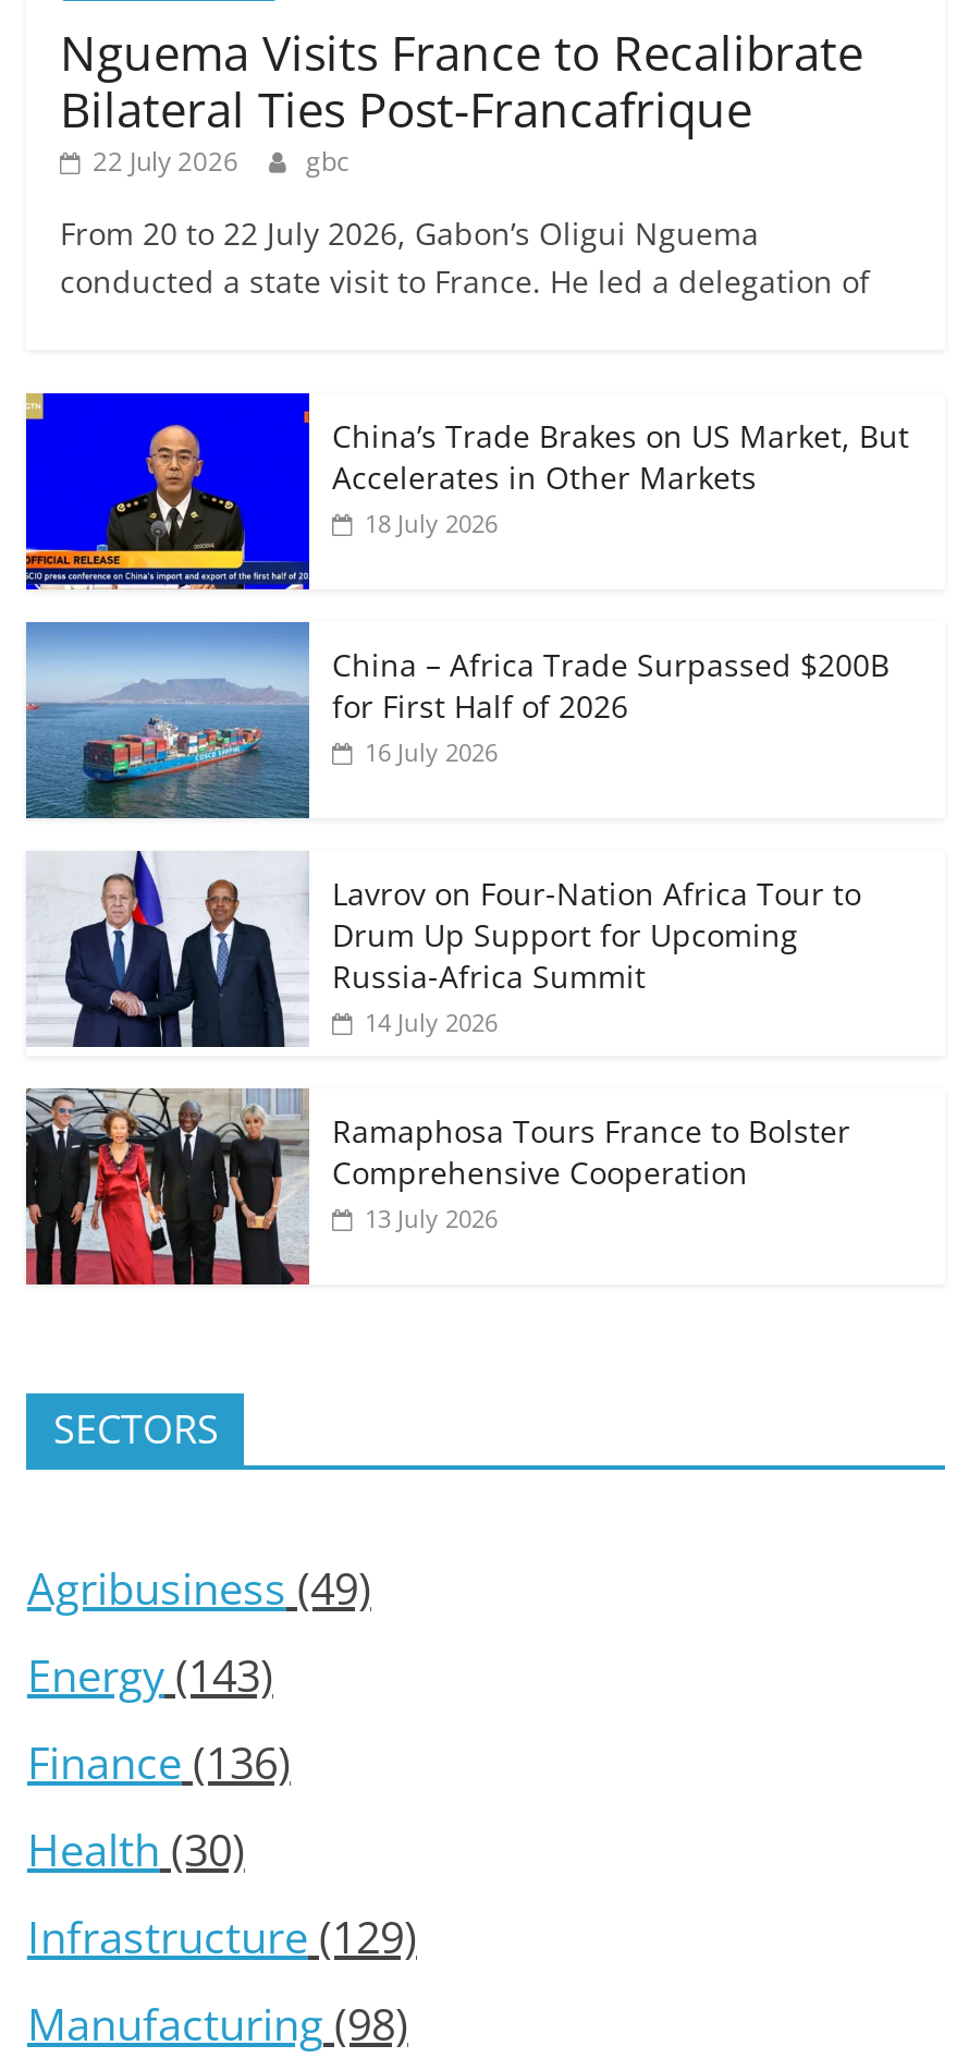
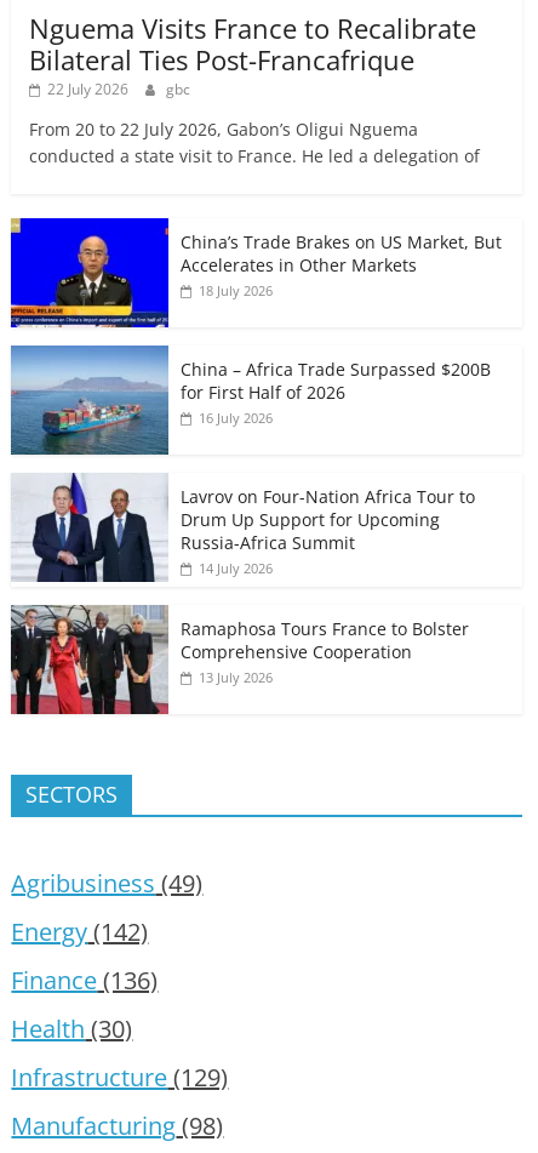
[27,1647,273,1705] Energy (143) -> [11,915,148,948] Energy (142)

